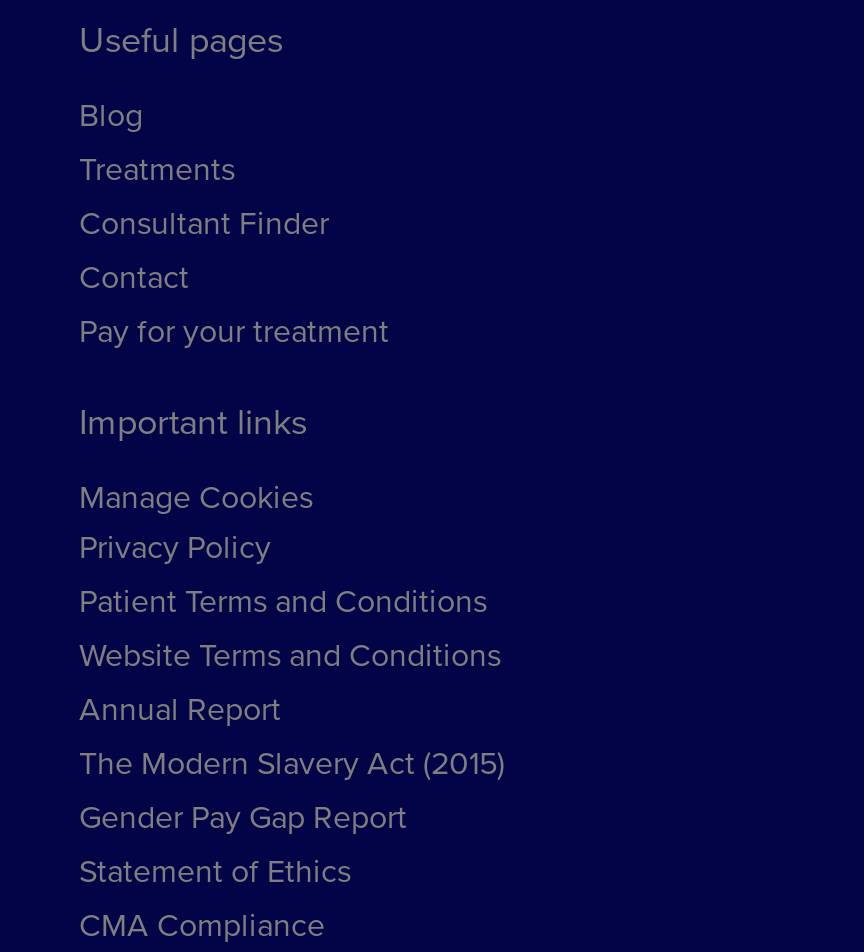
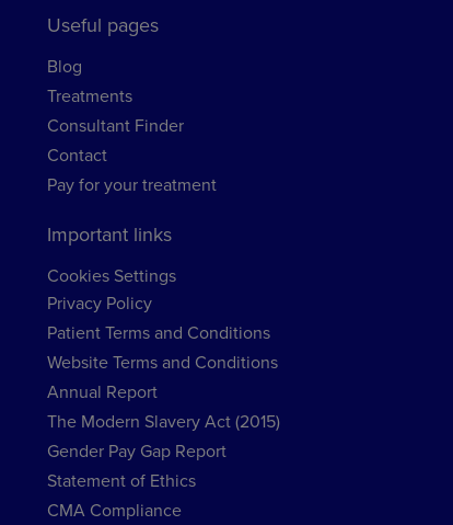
[79,473,313,519] Manage Cookies -> [47,262,176,288] Cookies Settings

